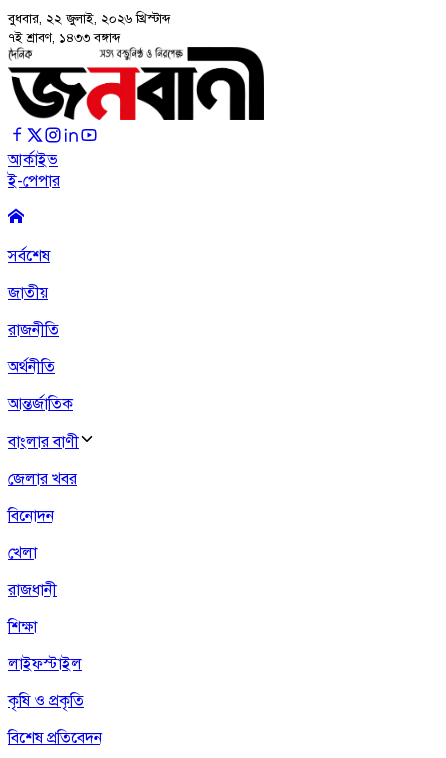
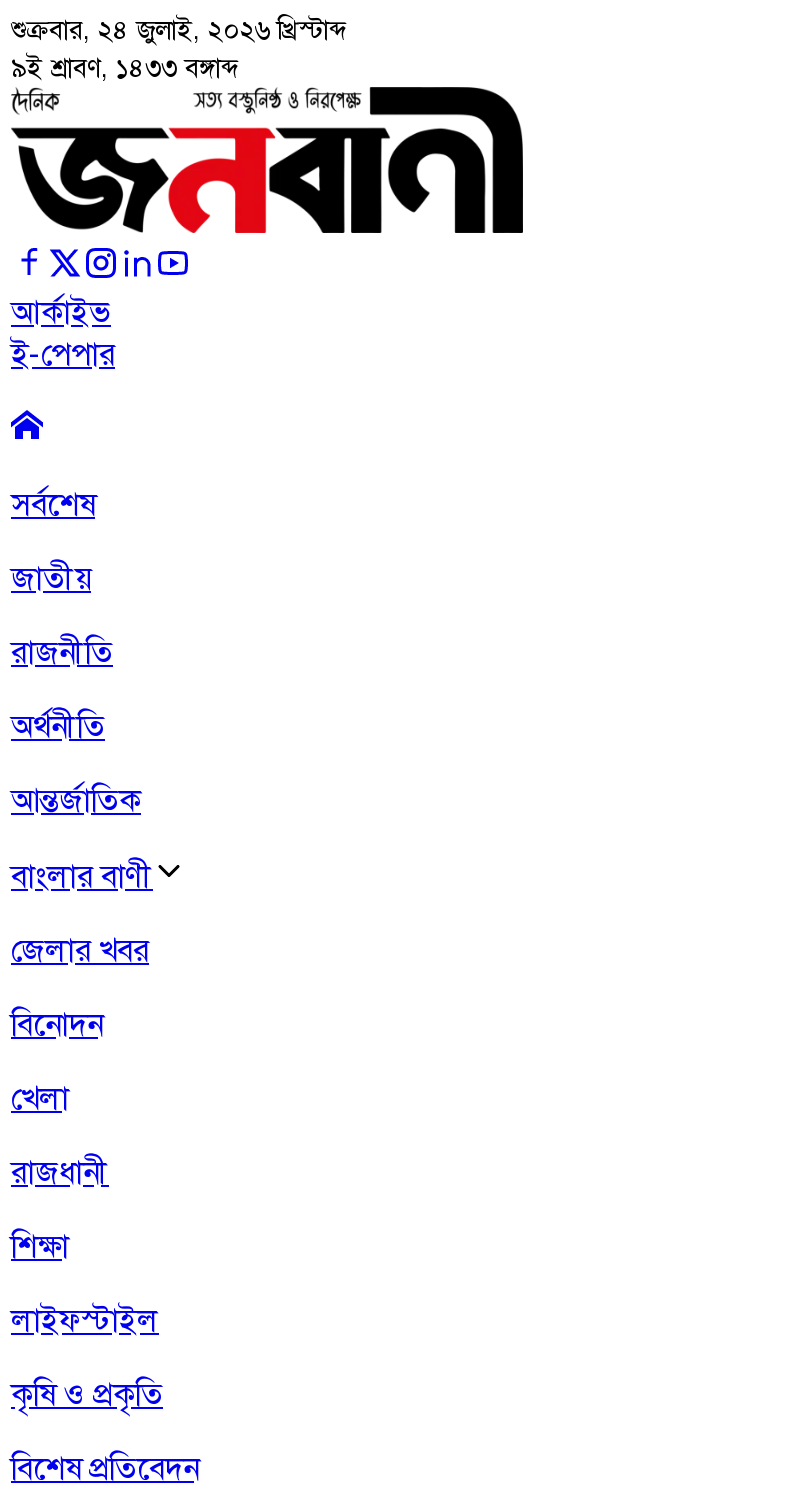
[8,10,171,27] বুধবার, ২২ জুলাই, ২০২৬ খ্রিস্টাব্দ -> [11,13,347,47] শুক্রবার, ২৪ জুলাই, ২০২৬ খ্রিস্টাব্দ
[8,29,121,46] ৭ই শ্রাবণ, ১৪৩৩ বঙ্গাব্দ -> [11,51,239,85] ৯ই শ্রাবণ, ১৪৩৩ বঙ্গাব্দ

